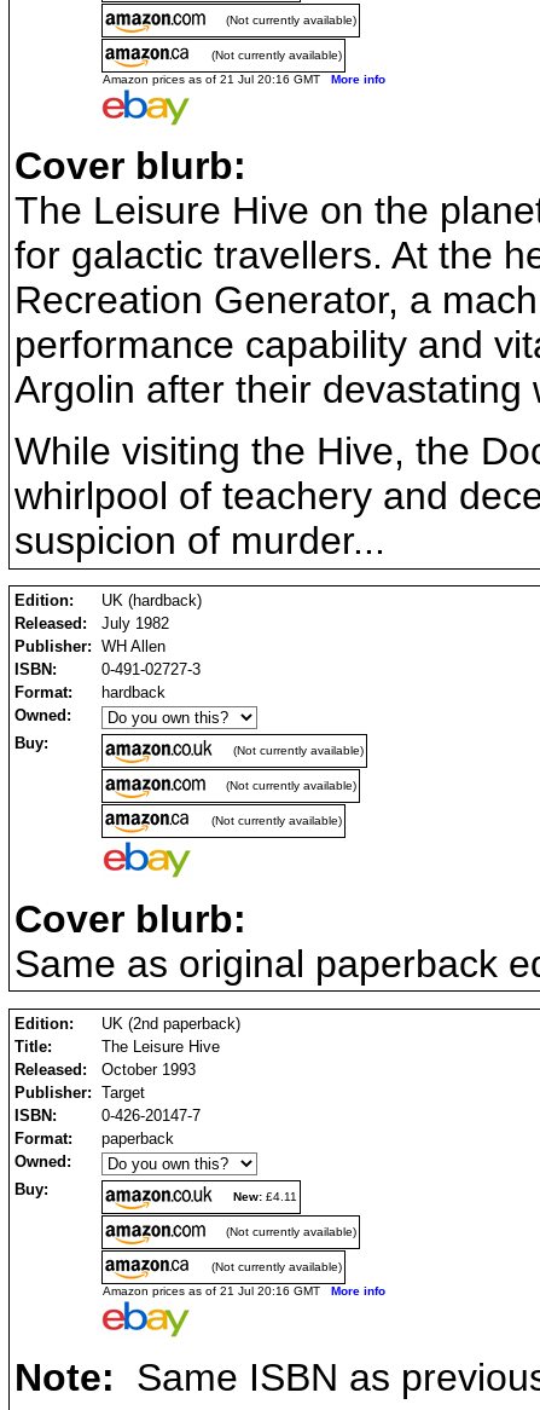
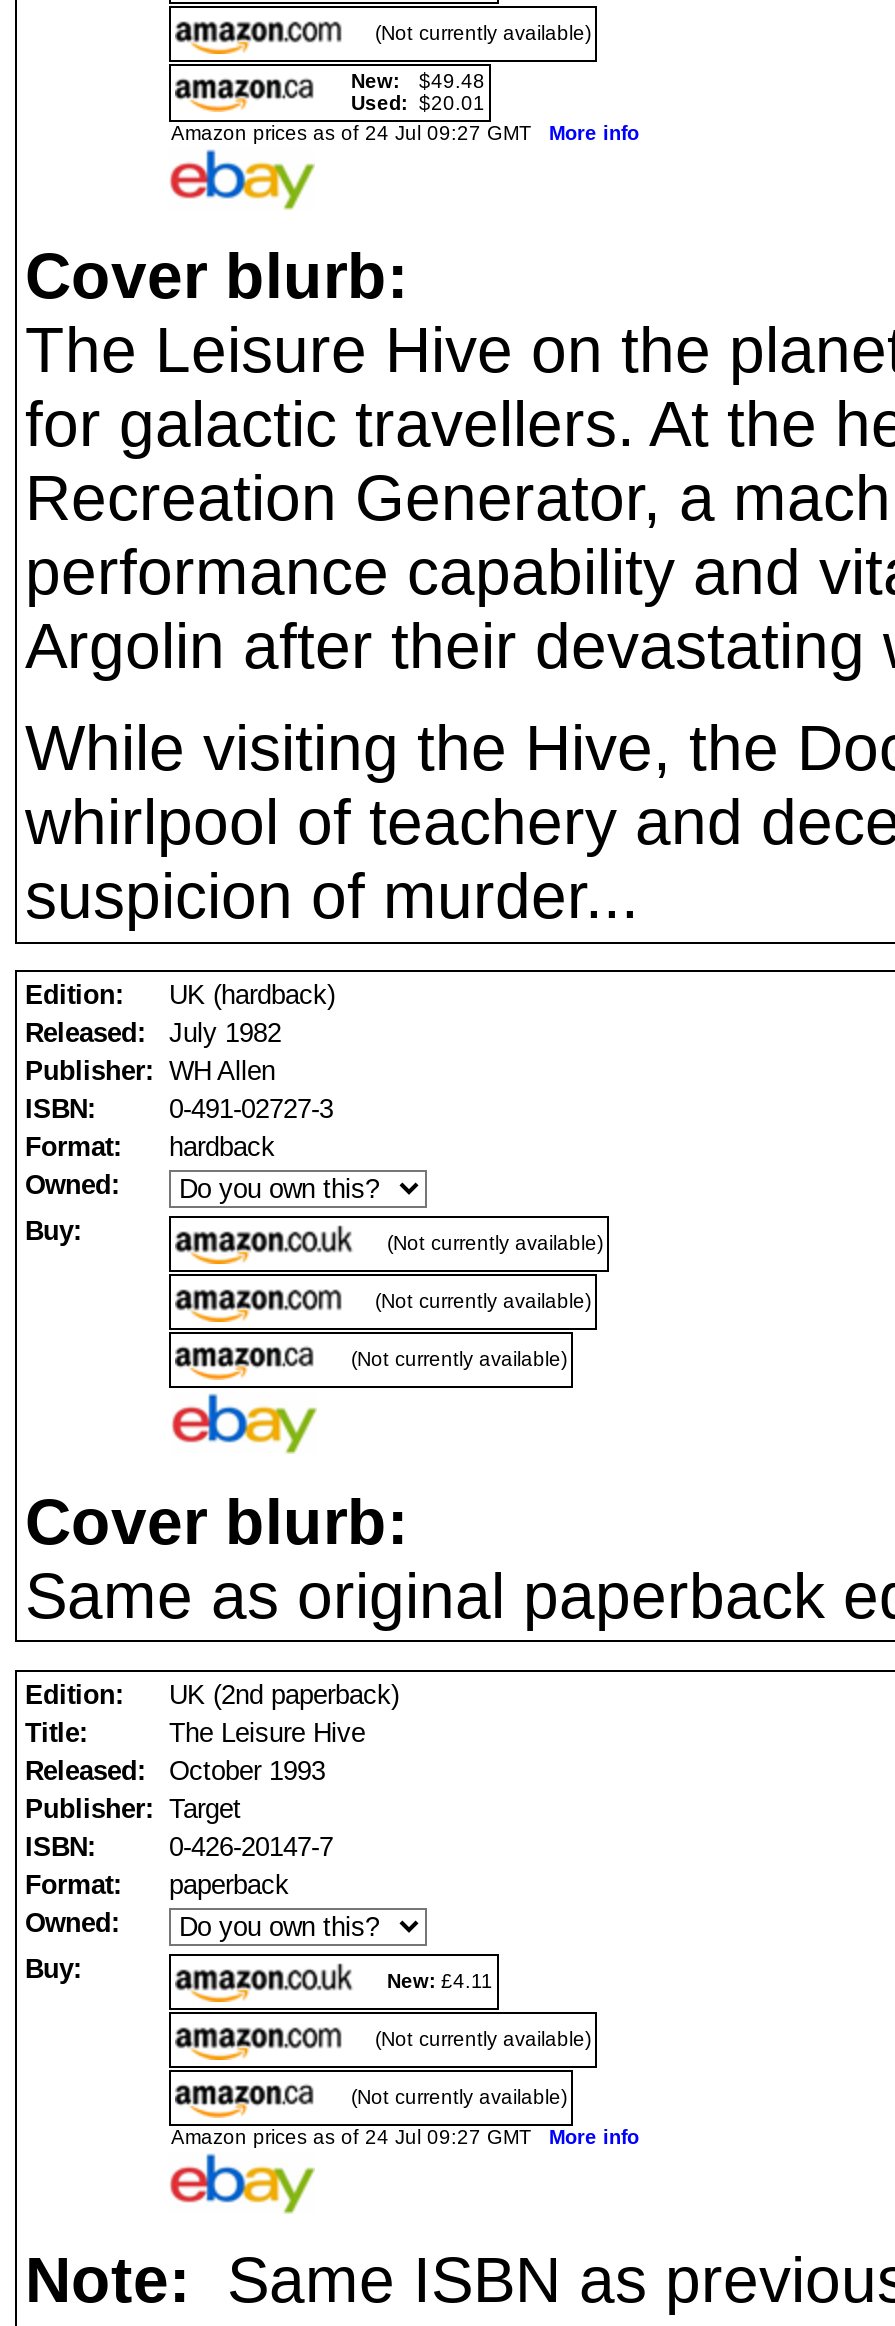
[103,48,385,86] (Not currently available) | Amazon prices as of 21 Jul 20:16 GMTMore info -> [171,70,639,144] New: | $49.48 | Used: $20.01 | Amazon prices as of 24 Jul 09:27 GMT More info
[103,1284,385,1297] Amazon prices as of 21 Jul 20:16 GMTMore info -> [171,2125,639,2147] Amazon prices as of 24 Jul 09:27 GMTMore info

